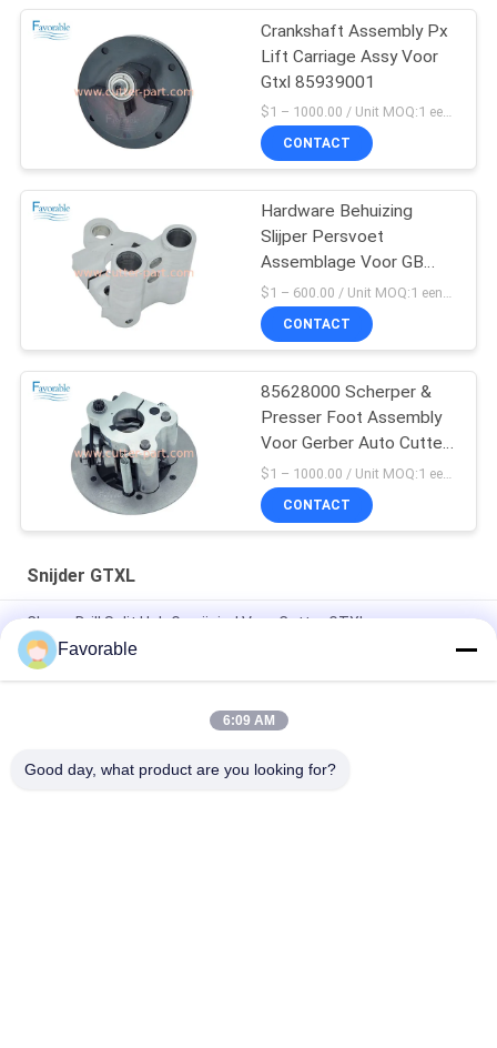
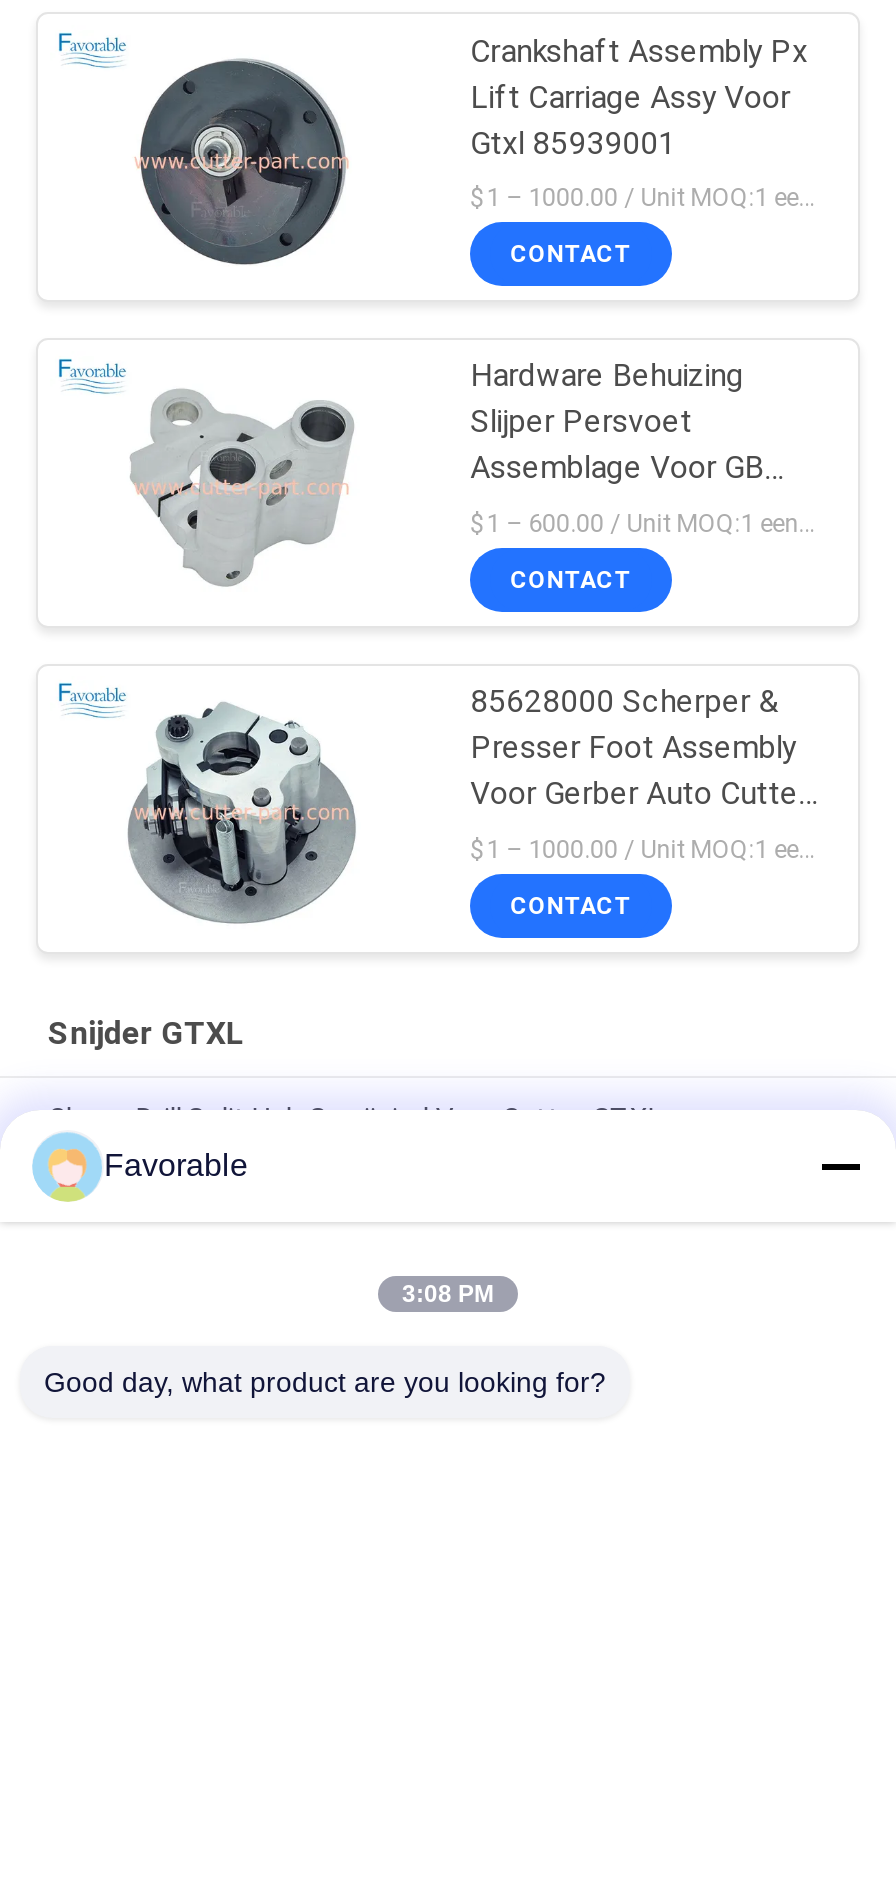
[222,713,275,728] 6:09 AM -> [402,1280,494,1308] 3:08 PM

